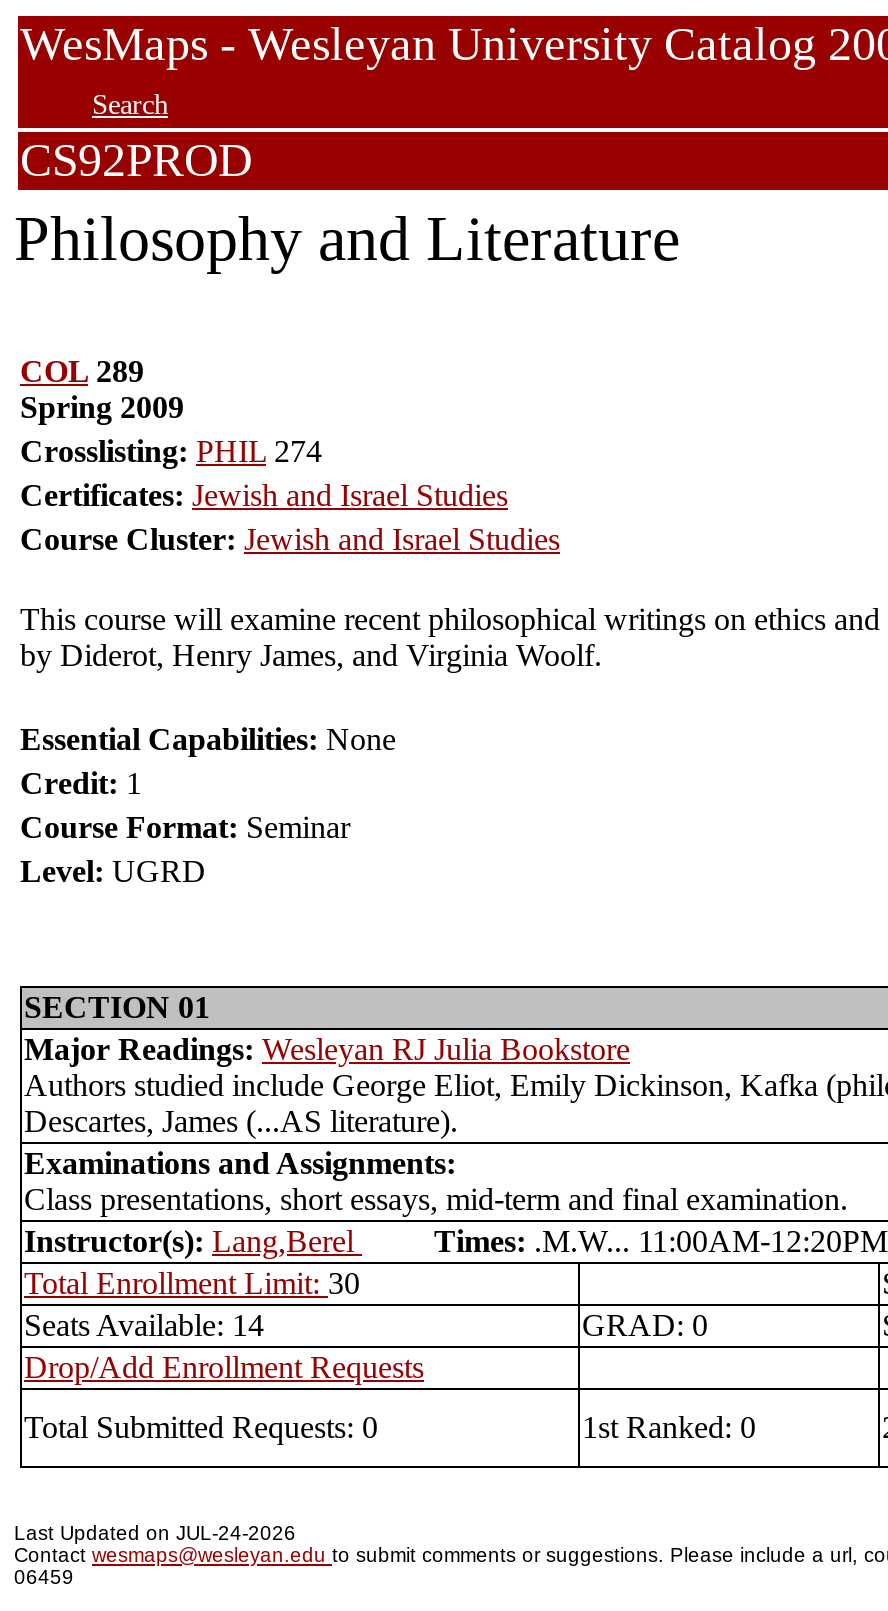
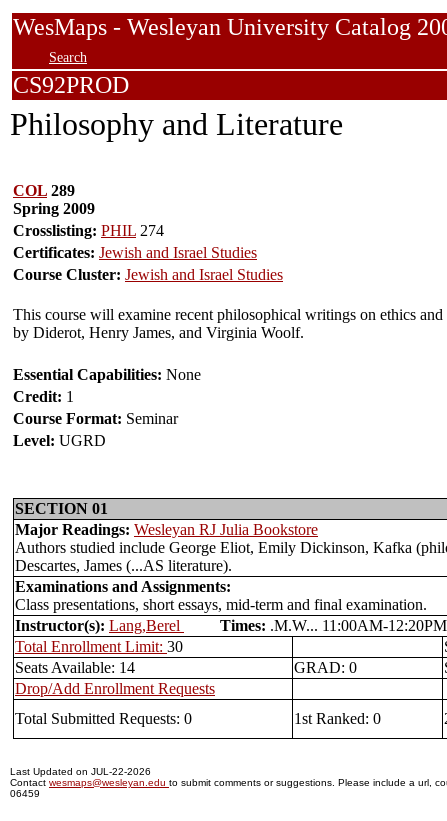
[14,1522,296,1544] Last Updated on JUL-24-2026 -> [10,766,151,777] Last Updated on JUL-22-2026

